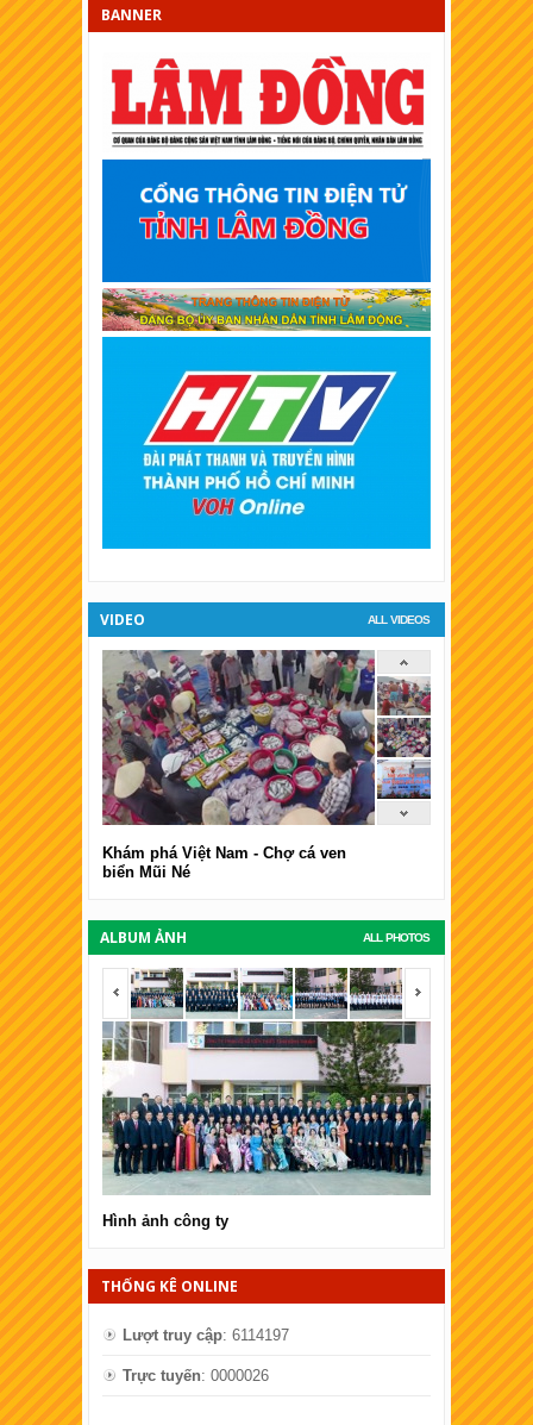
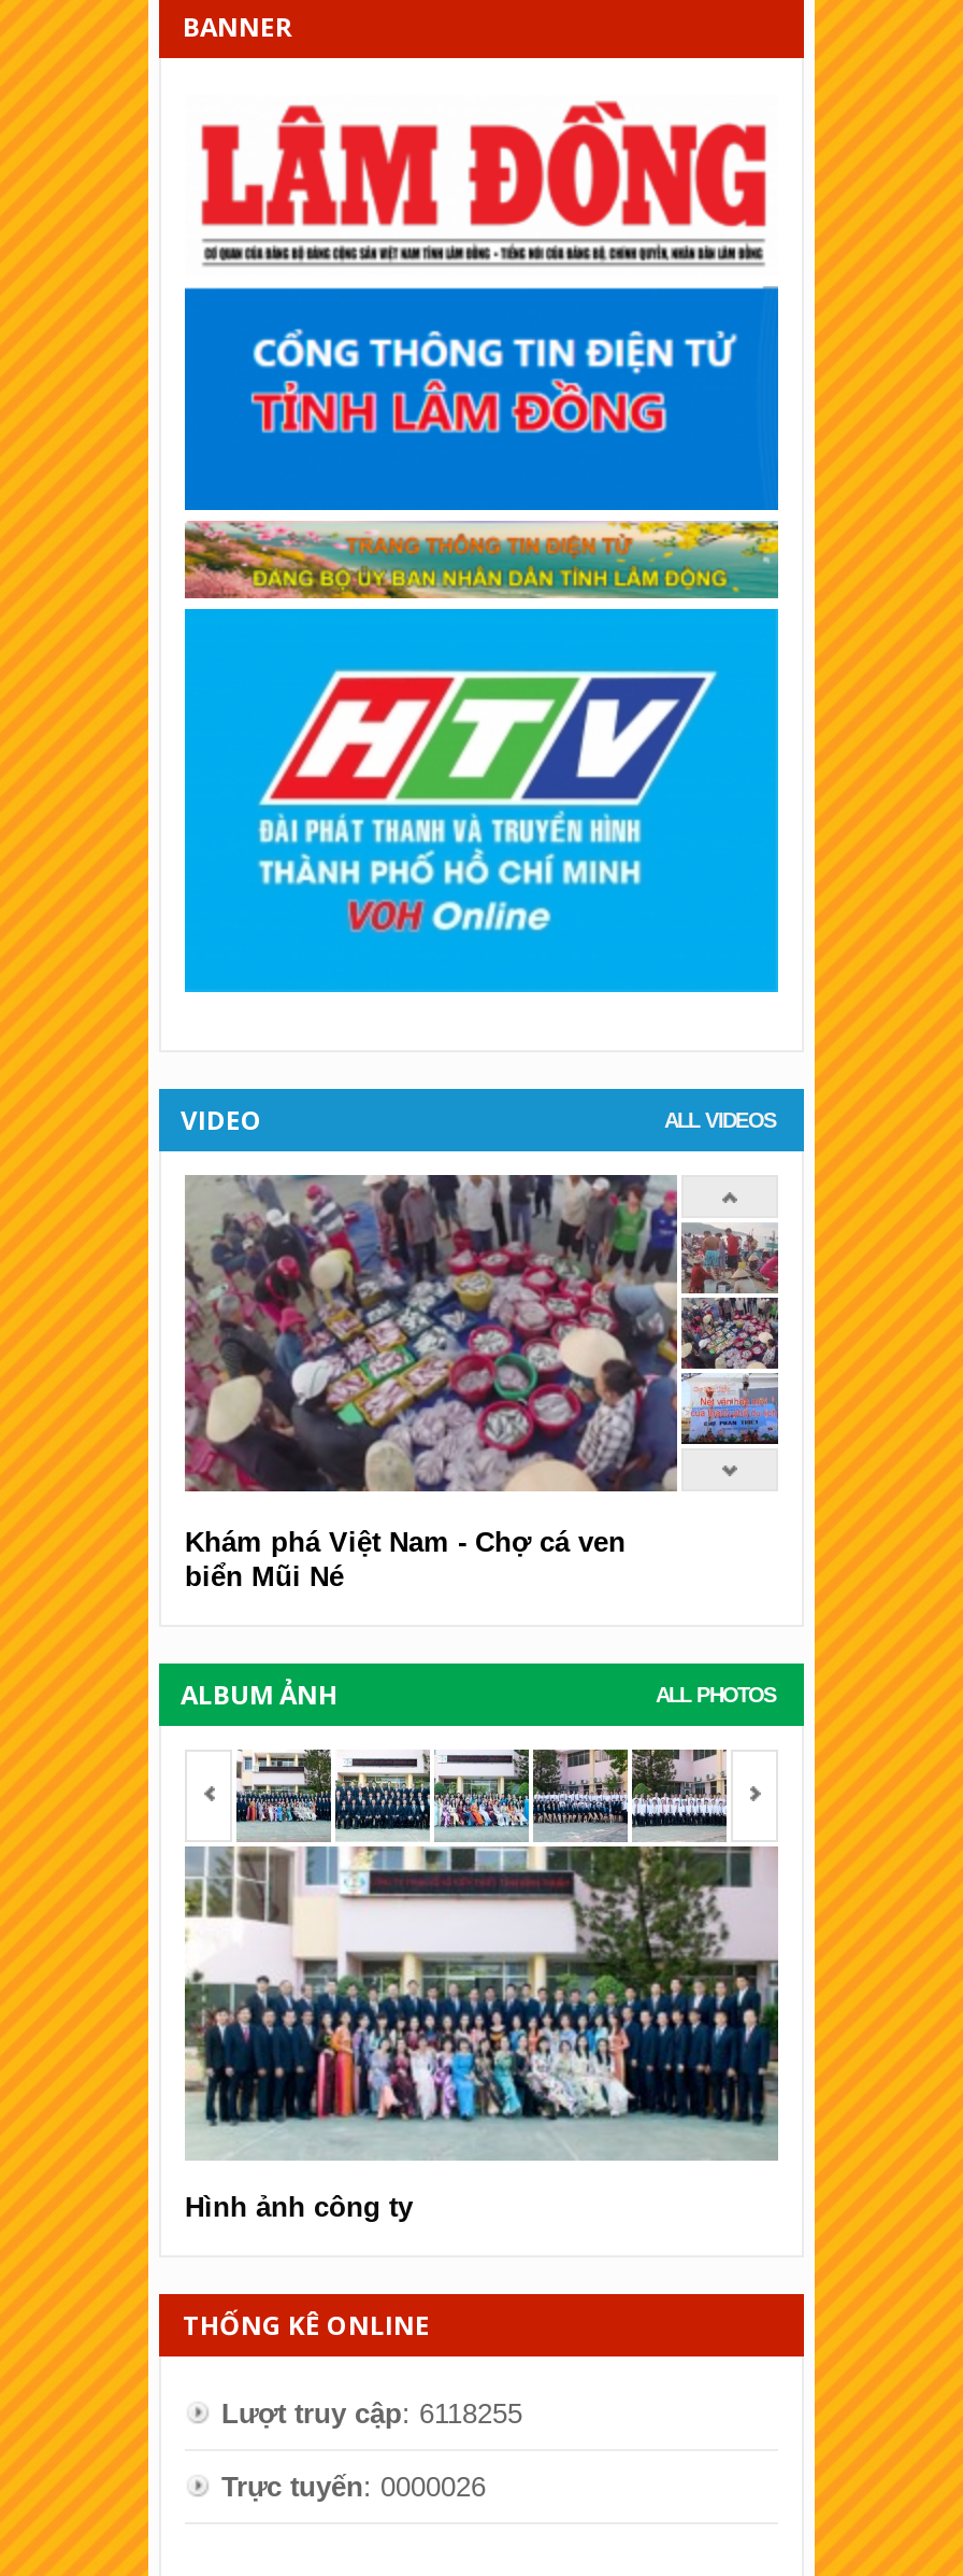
[123,1326,289,1344] Lượt truy cập: 6114197 -> [221,2397,522,2429] Lượt truy cập: 6118255

